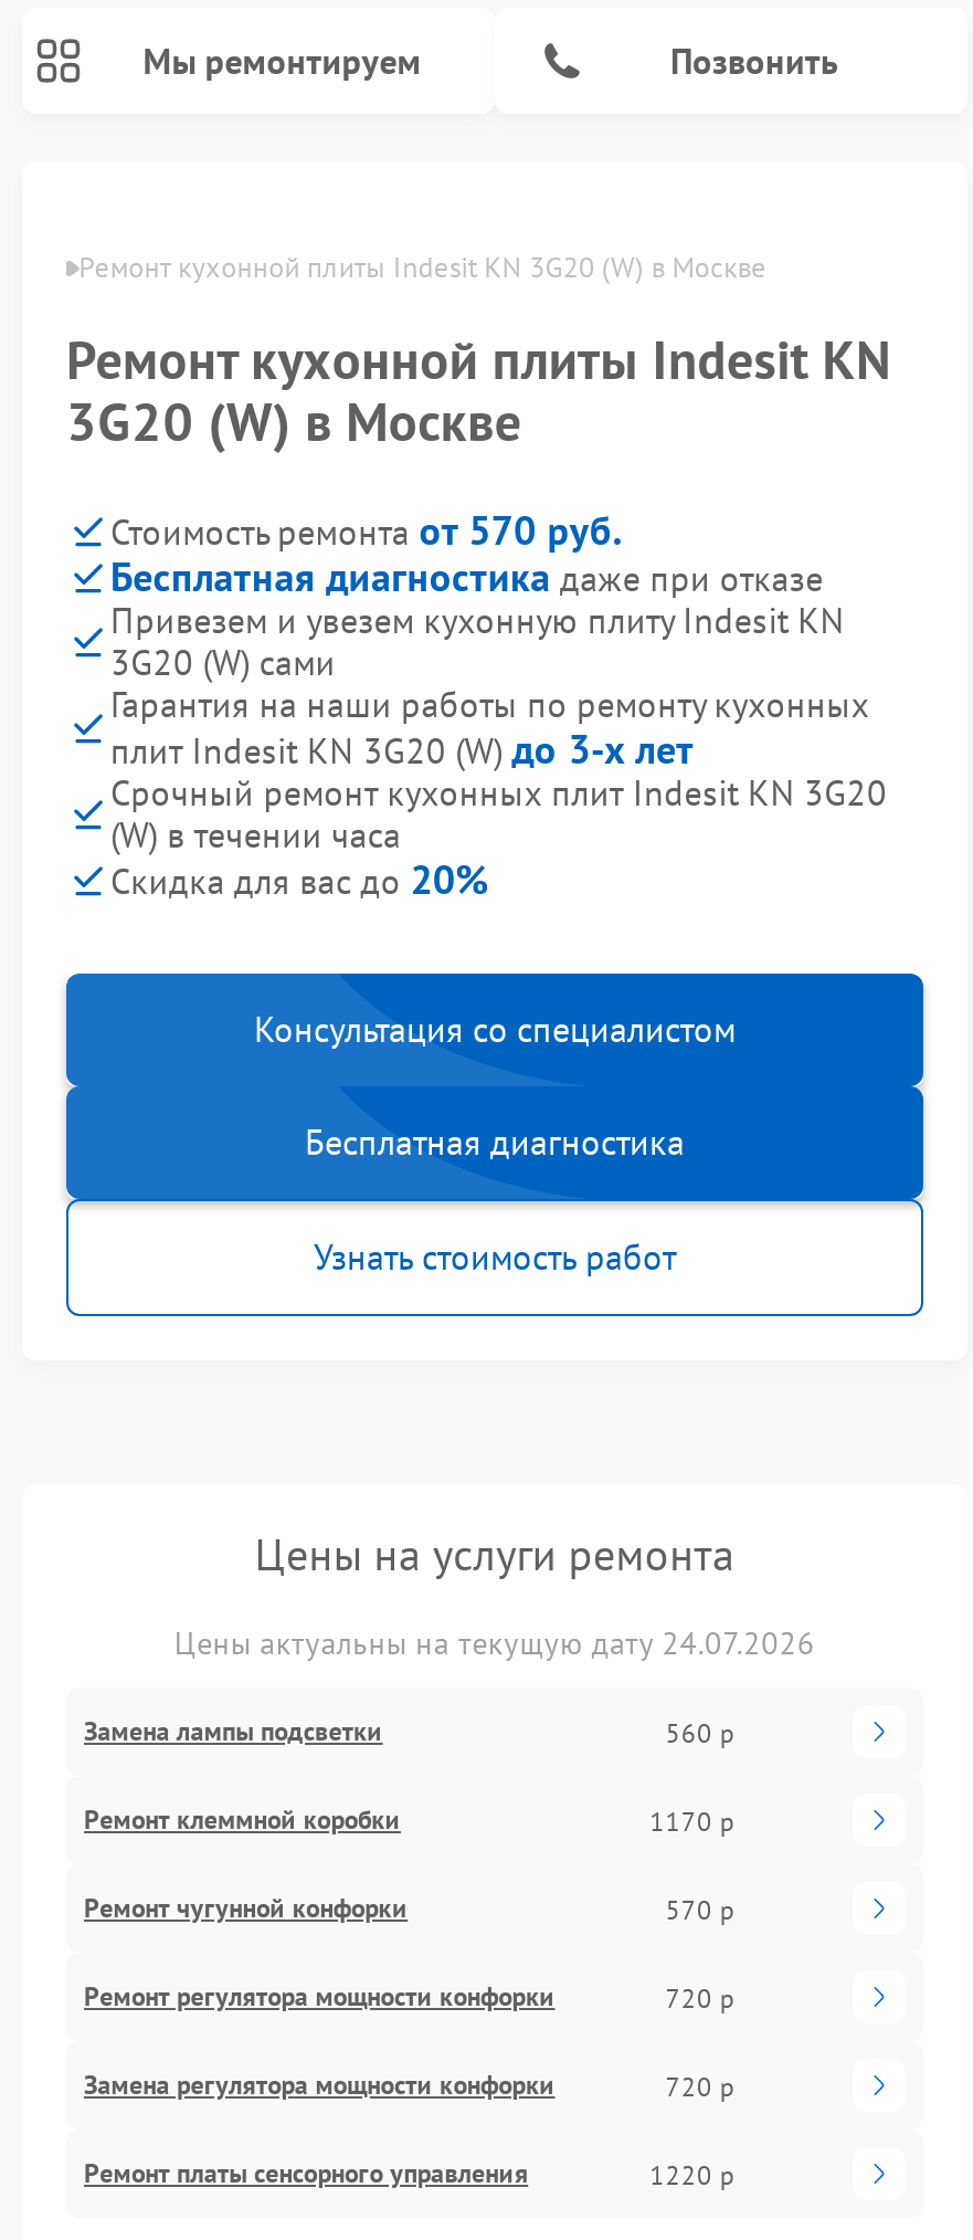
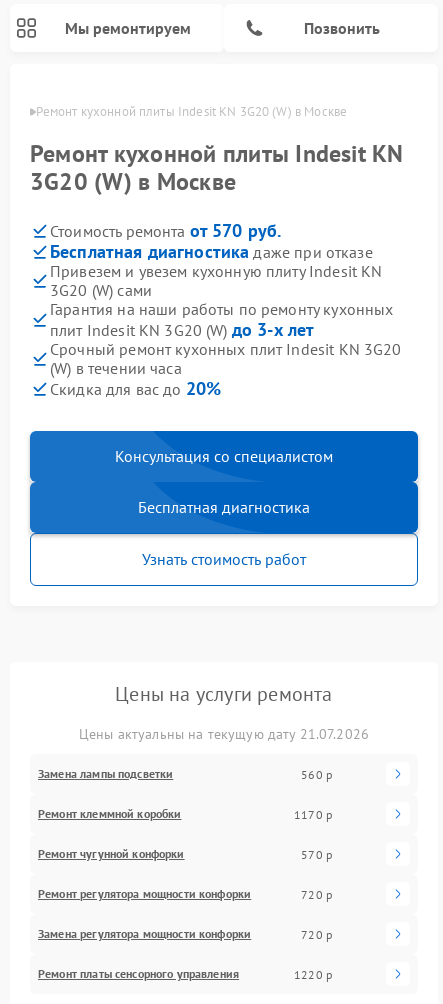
[174,1624,815,1664] Цены актуальны на текущую дату 24.07.2026 -> [79,725,369,743] Цены актуальны на текущую дату 21.07.2026

